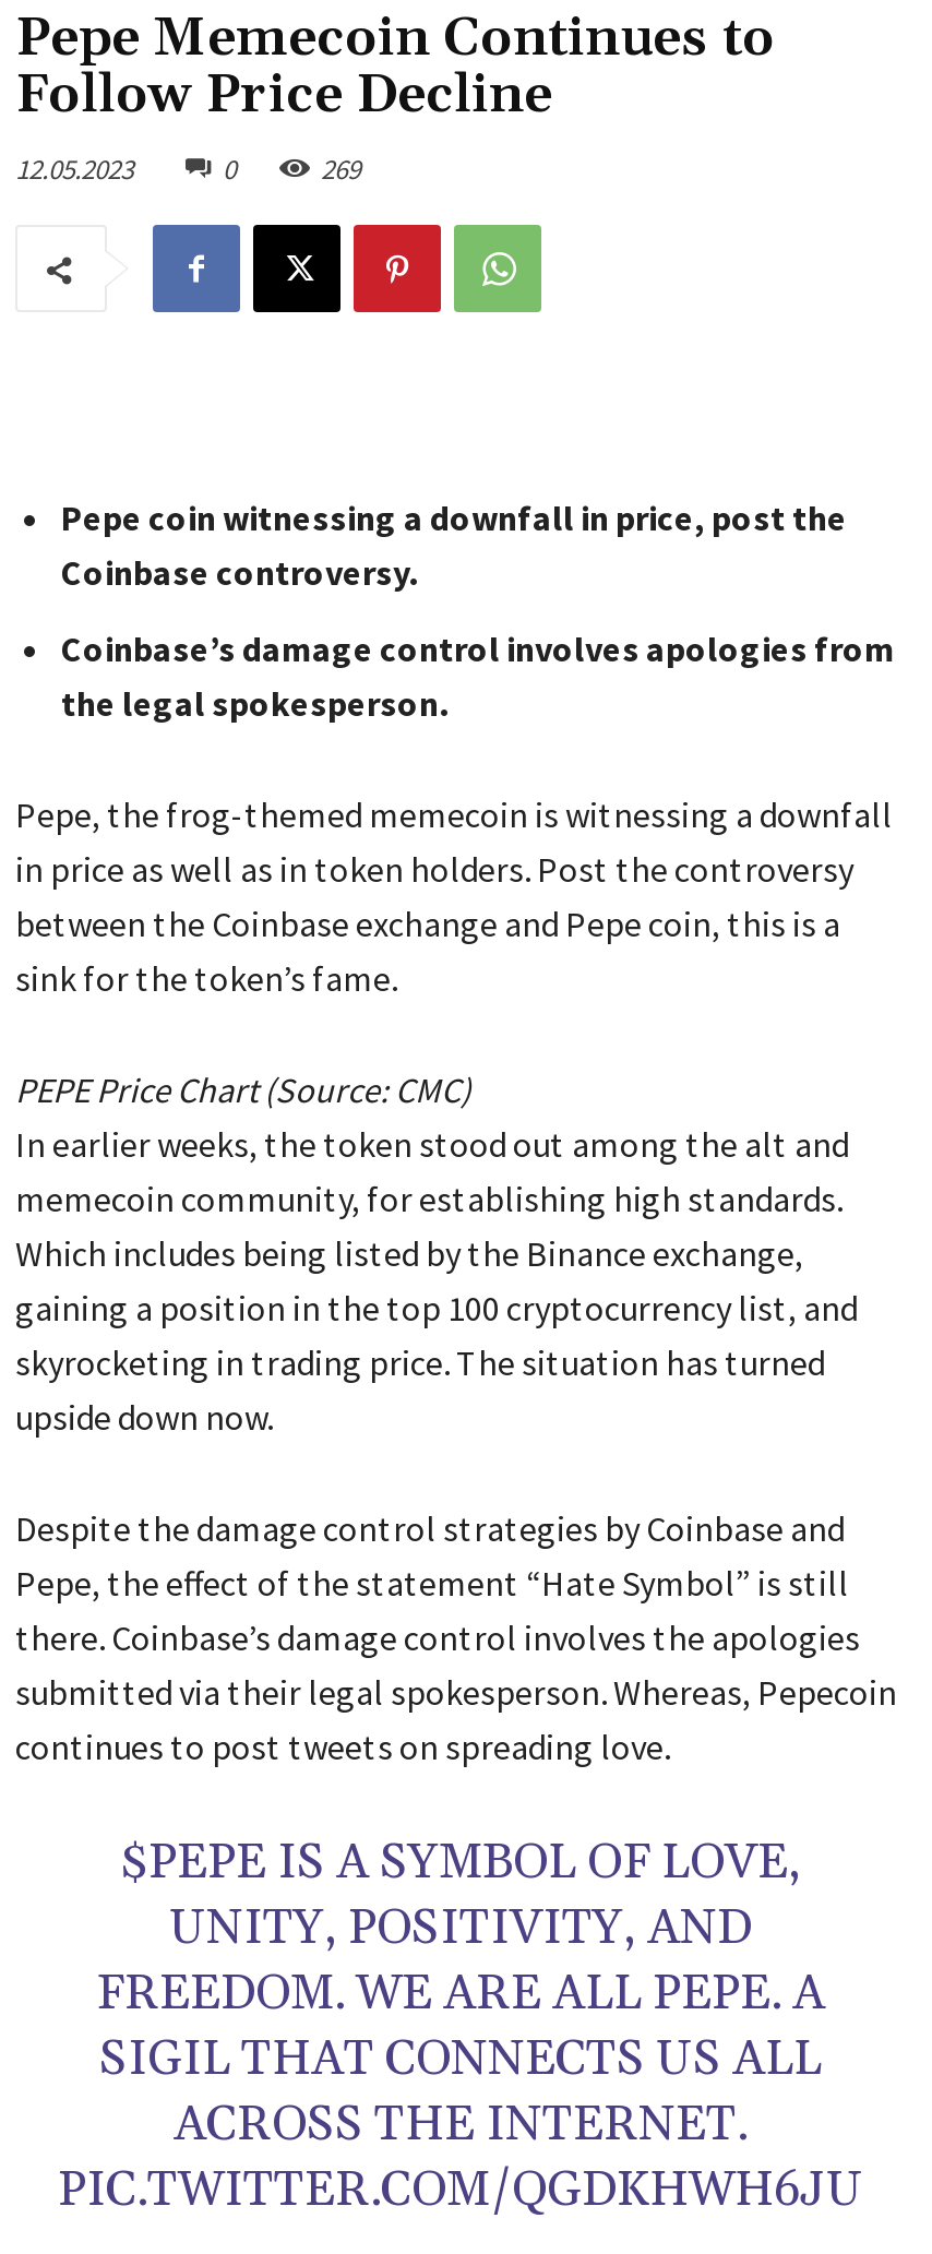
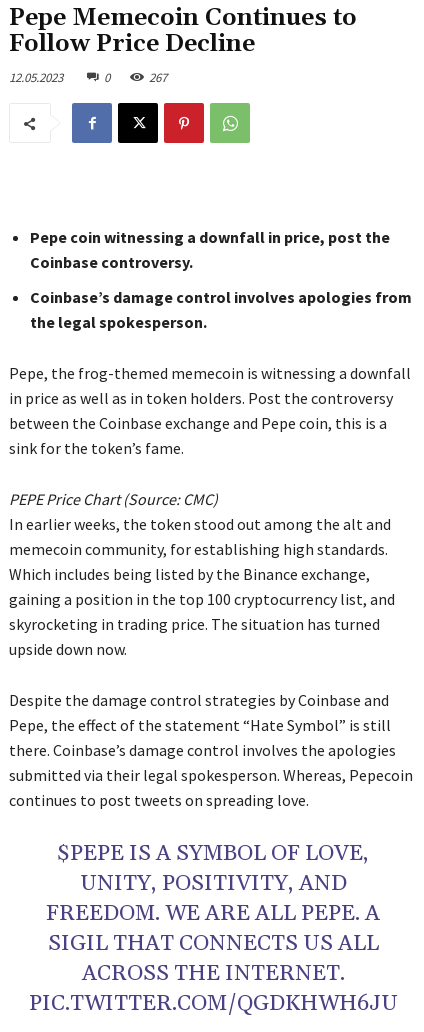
[321,149,360,186] 269 -> [149,68,167,85] 267

